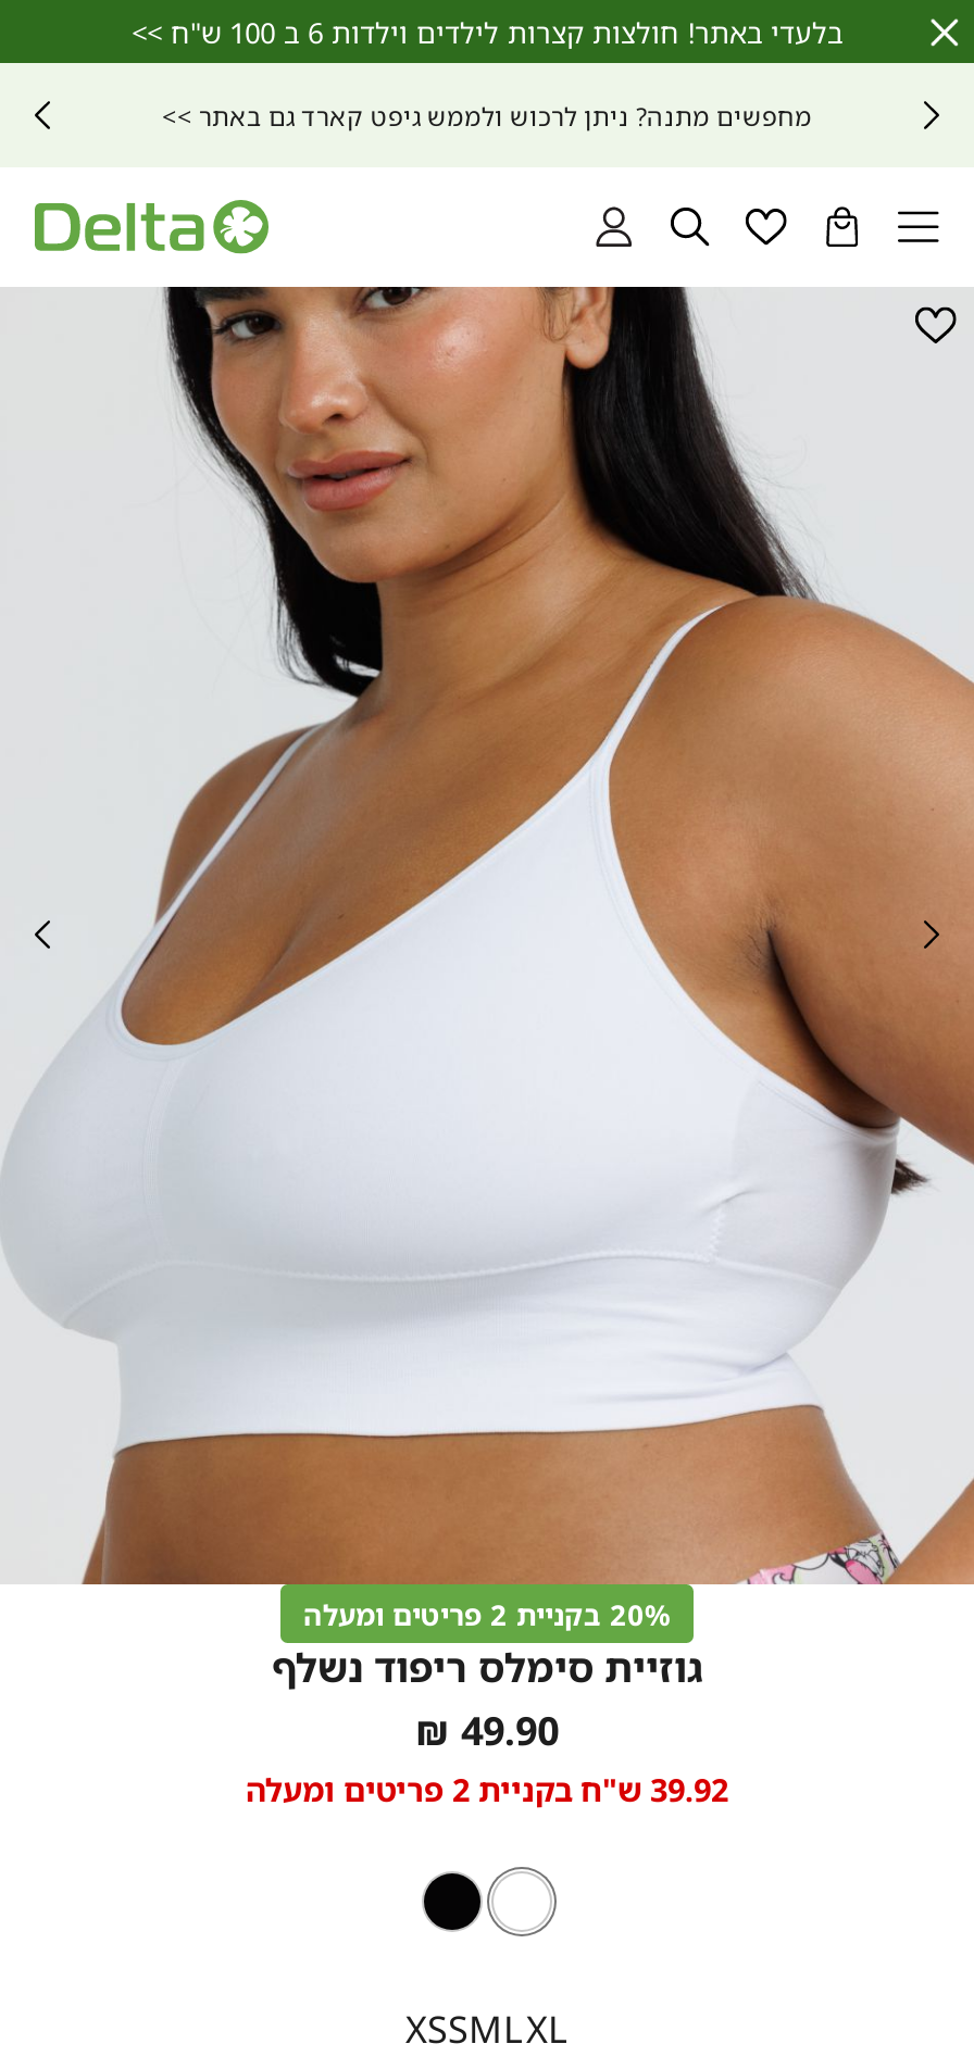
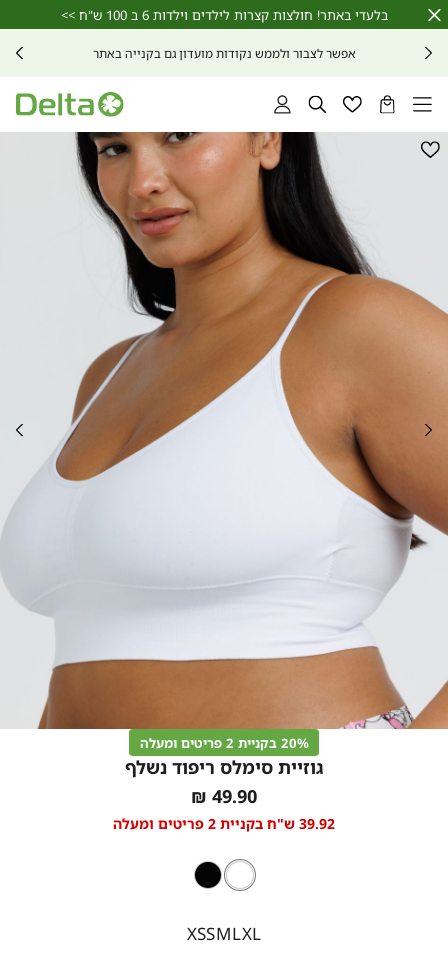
[162,100,812,133] מחפשים מתנה? ניתן לרכוש ולממש גיפט קארד גם באתר >> -> [92,46,355,61] אפשר לצבור ולממש נקודות מועדון גם בקנייה באתר

